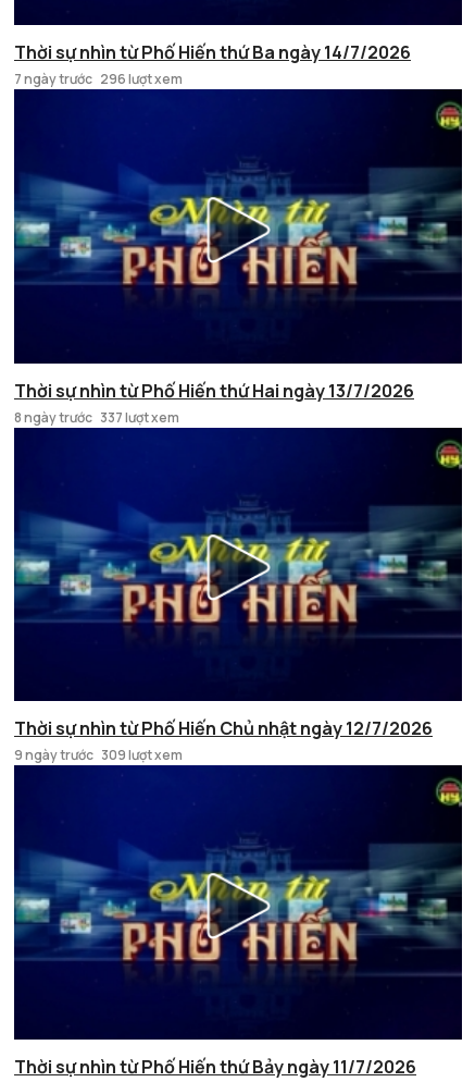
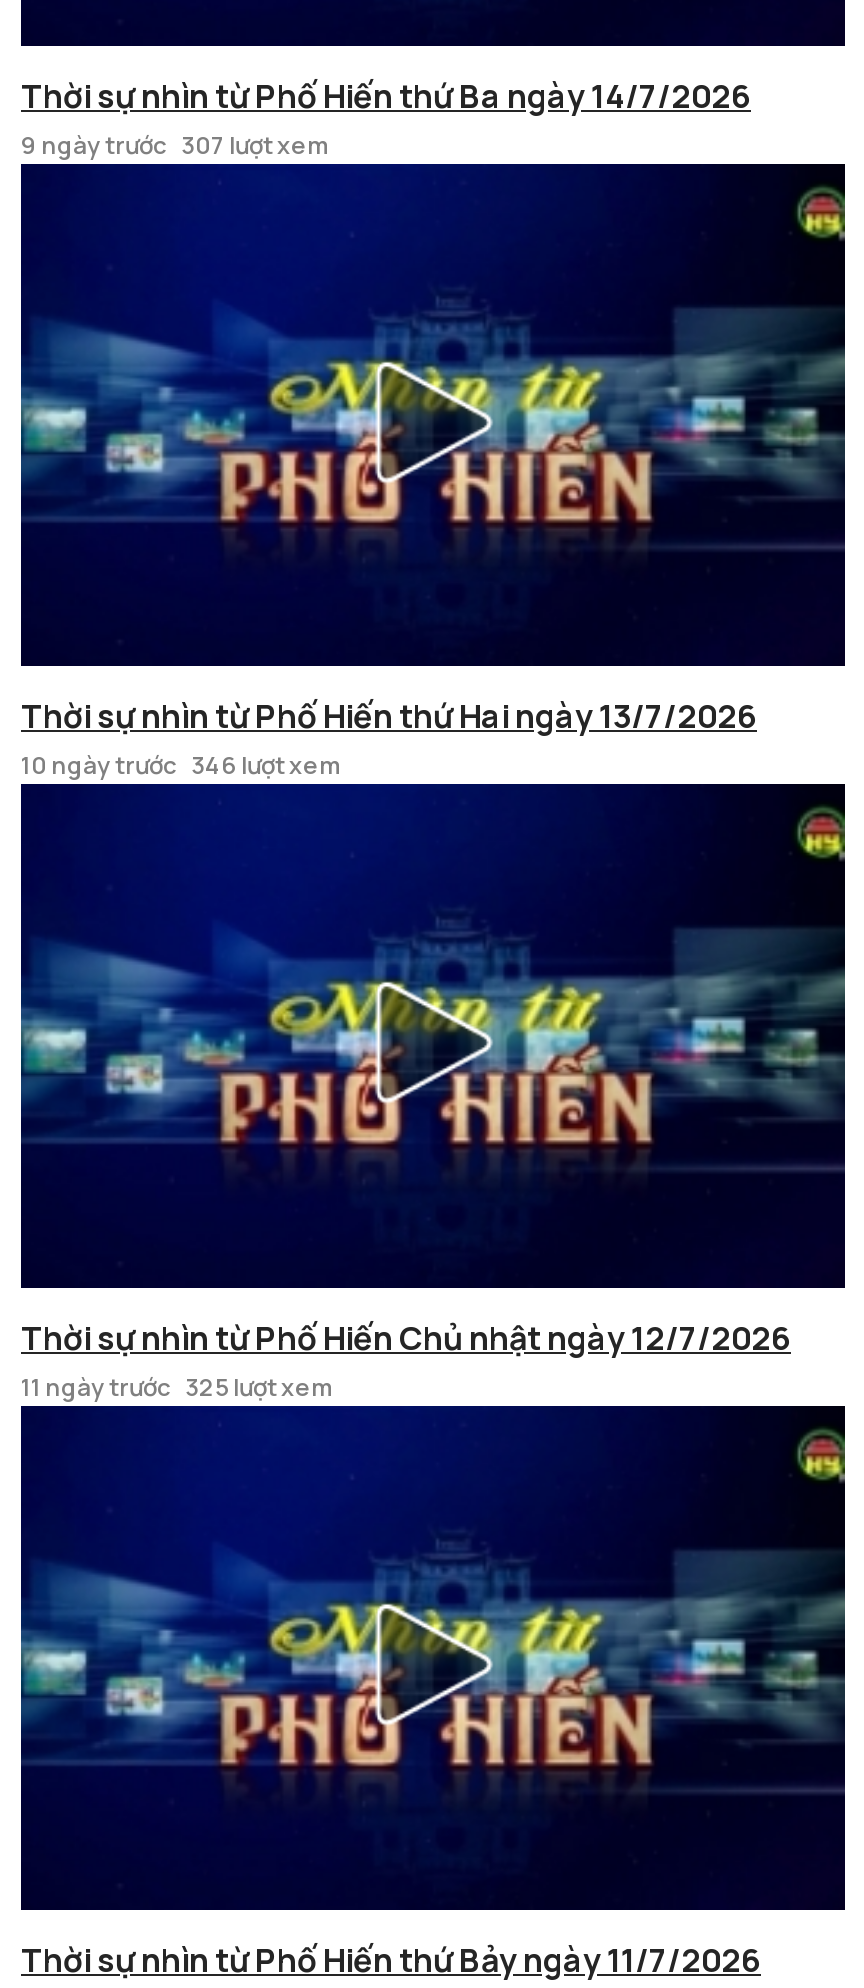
[14,70,183,88] 7 ngày trước 296 lượt xem -> [21,128,329,162] 9 ngày trước 307 lượt xem
[14,408,179,426] 8 ngày trước 337 lượt xem -> [21,749,341,783] 10 ngày trước 346 lượt xem
[14,746,183,764] 9 ngày trước 309 lượt xem -> [21,1370,333,1404] 11 ngày trước 325 lượt xem

